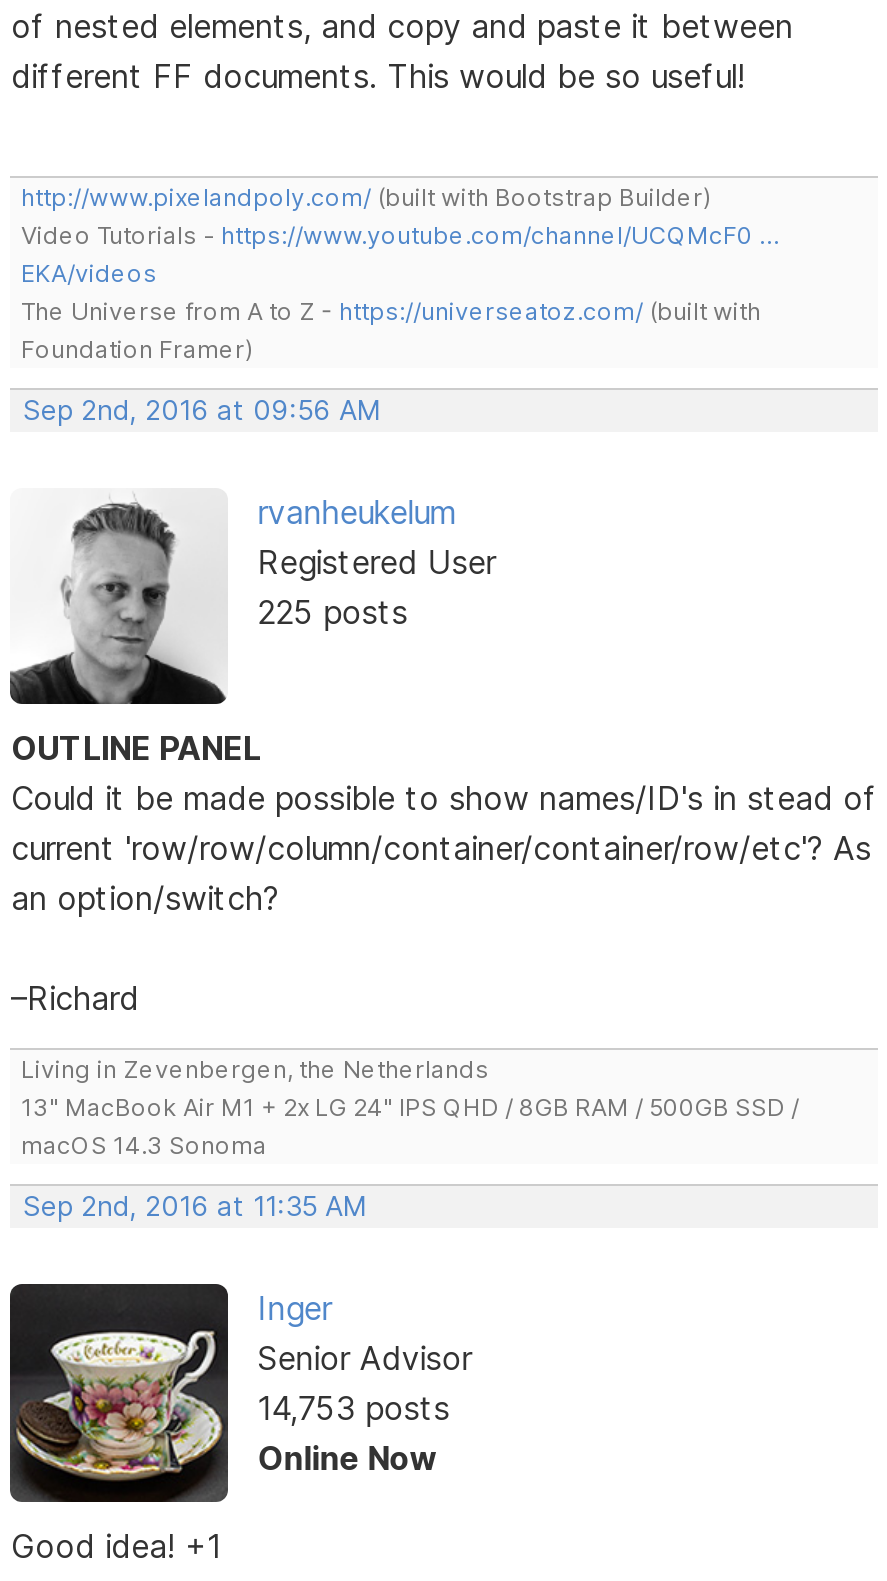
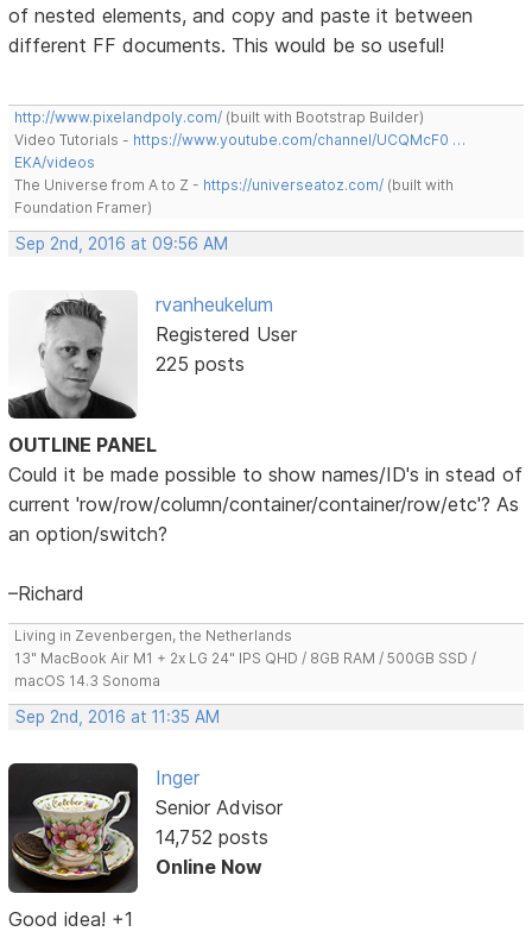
[257,1389,449,1429] 14,753 posts -> [155,825,268,849] 14,752 posts

